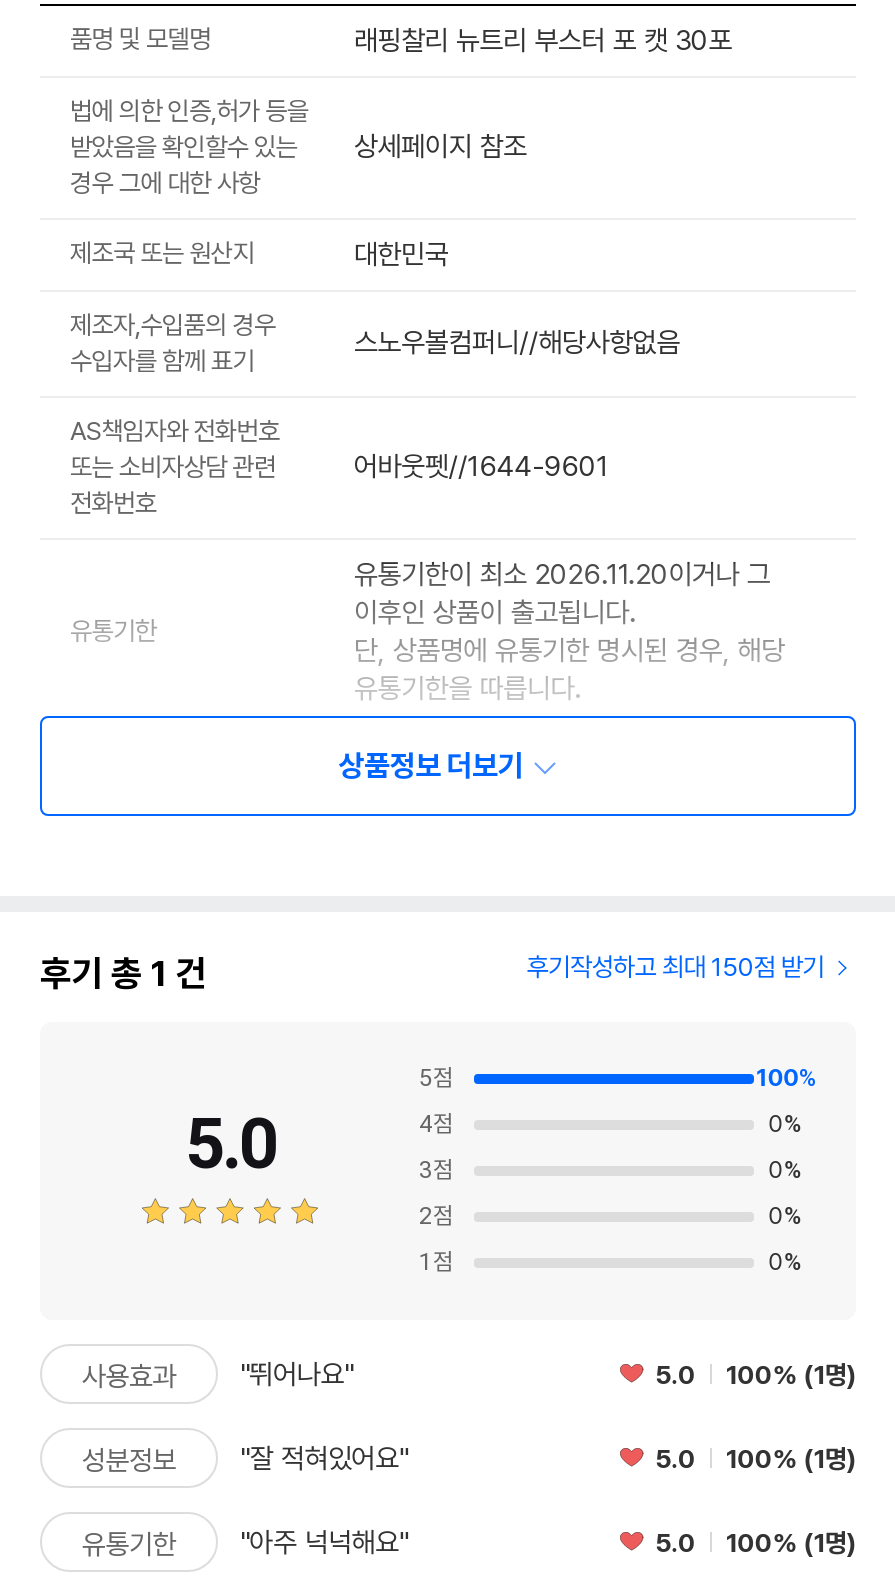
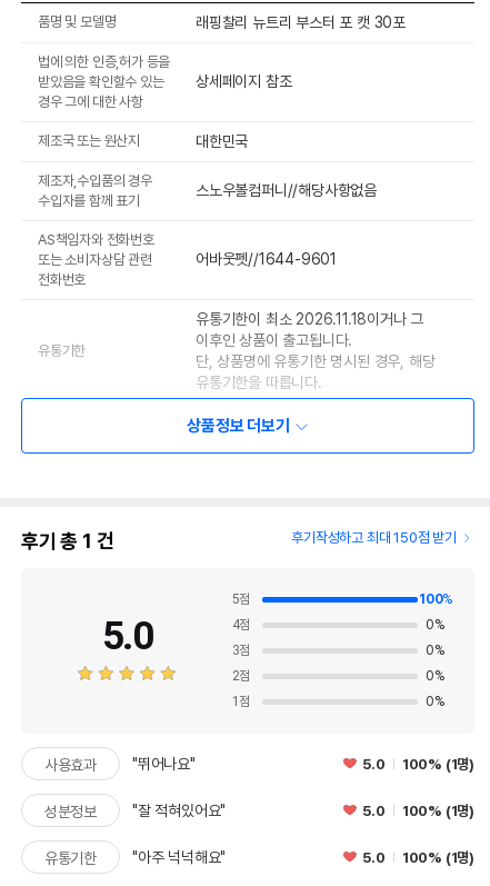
[354,558,770,590] 유통기한이 최소 2026.11.20이거나 그 -> [196,310,424,328] 유통기한이 최소 2026.11.18이거나 그

